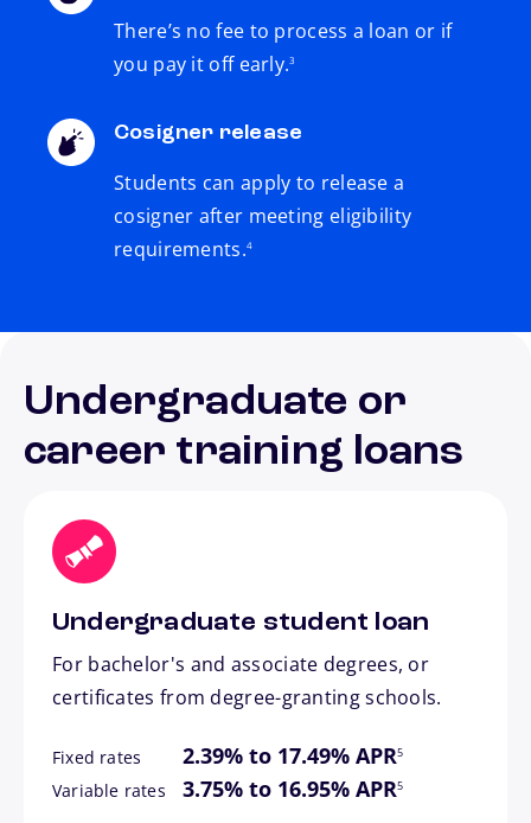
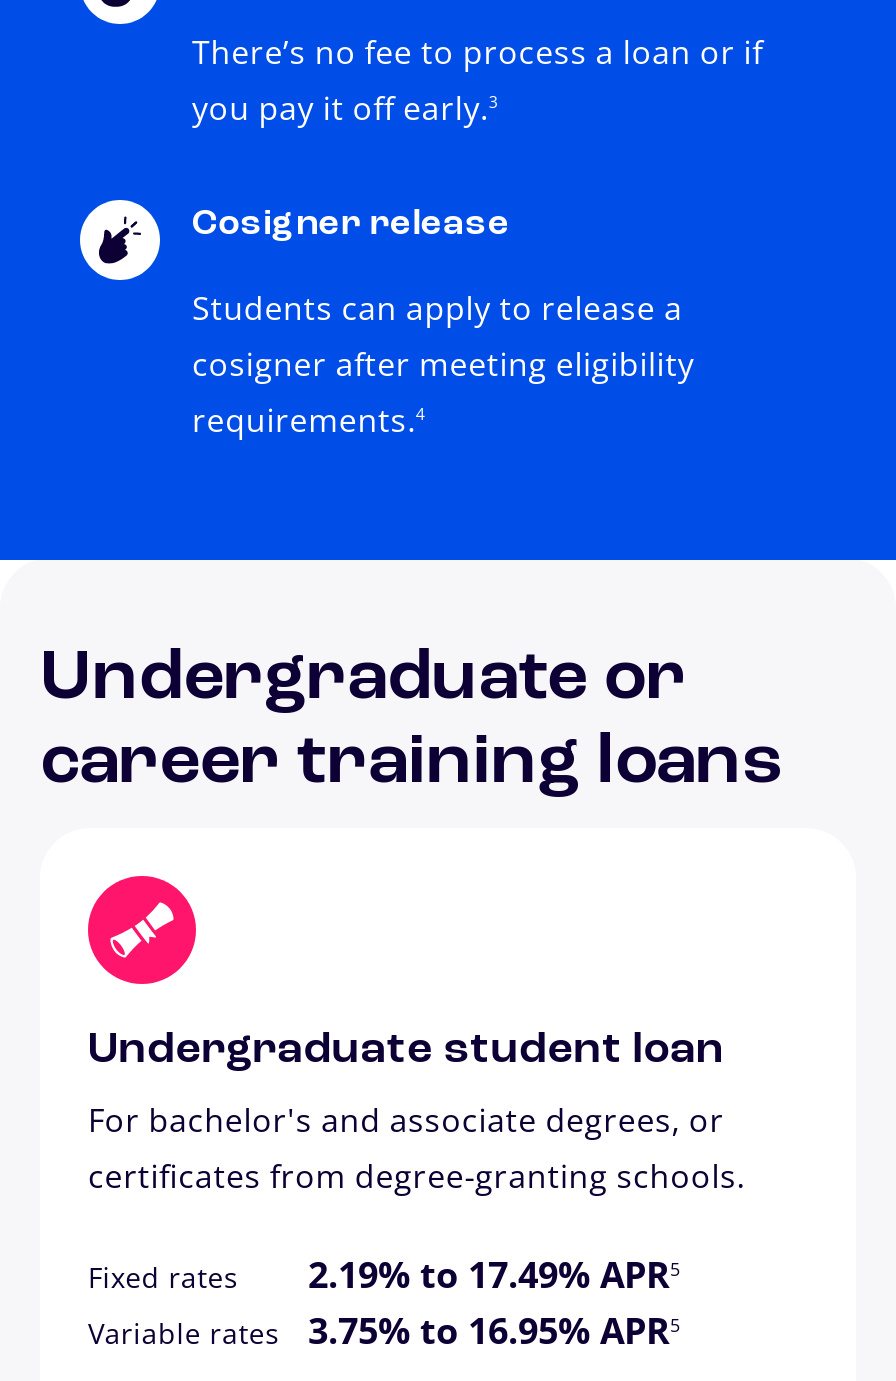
[183,741,397,770] 2.39% to 17.49% APR -> [308,1250,670,1298] 2.19% to 17.49% APR

